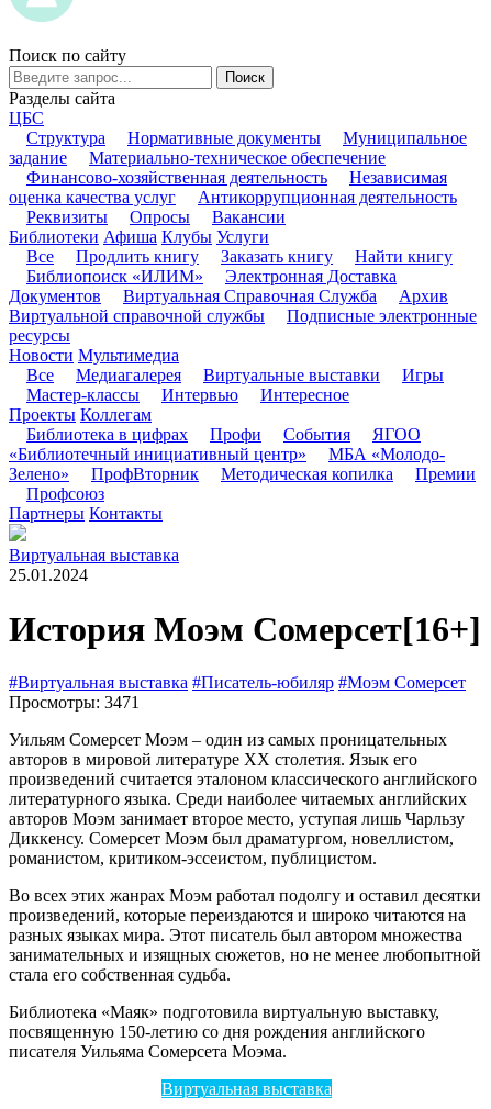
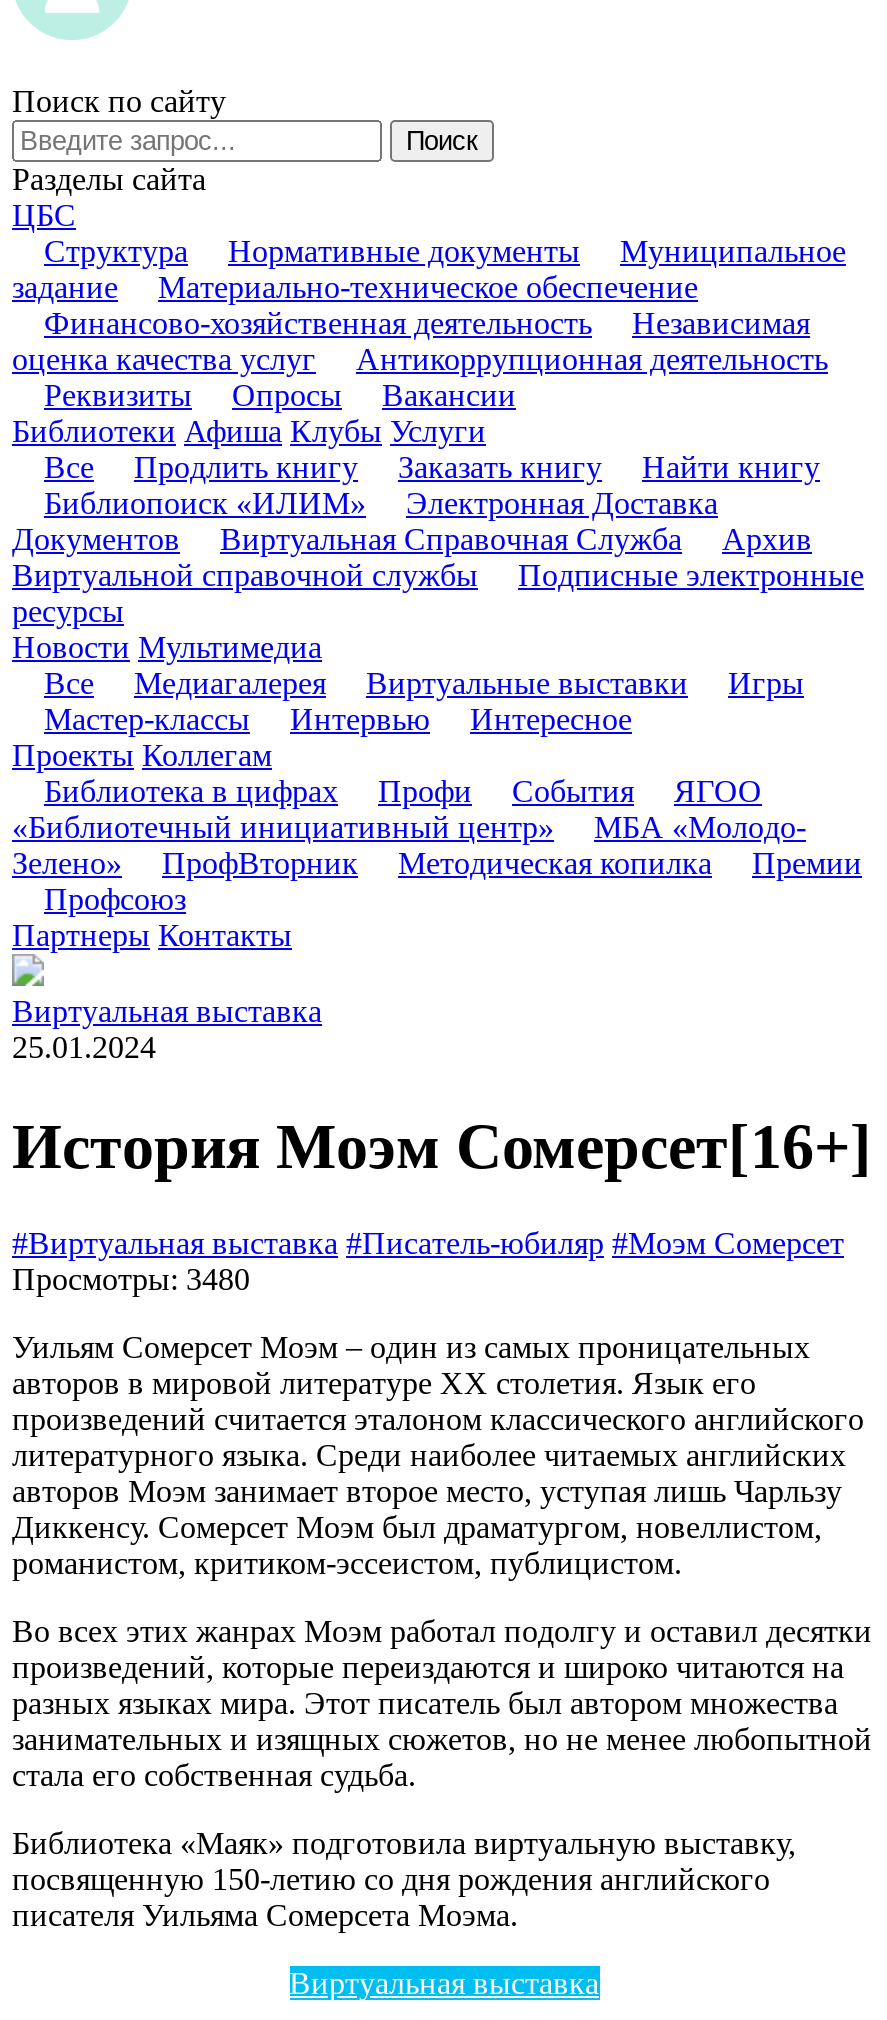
[9,693,140,712] Просмотры: 3471 -> [12,1263,250,1297] Просмотры: 3480

